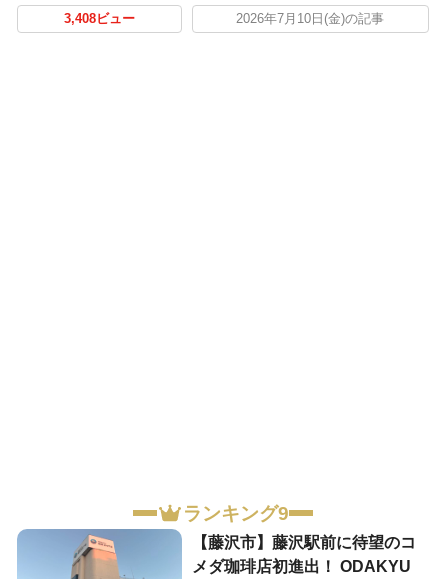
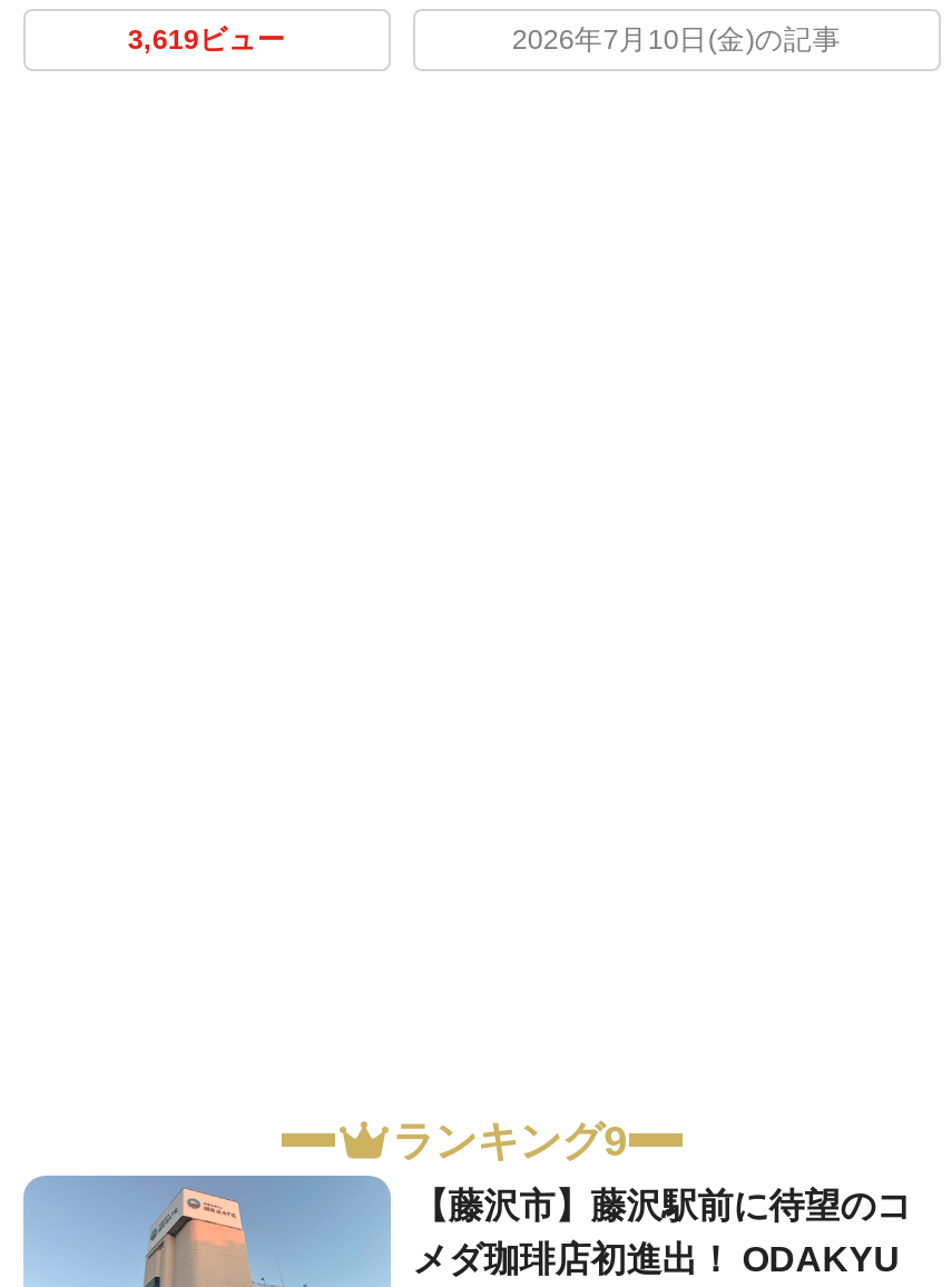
[64,12,135,26] 3,408ビュー -> [128,25,286,56] 3,619ビュー

